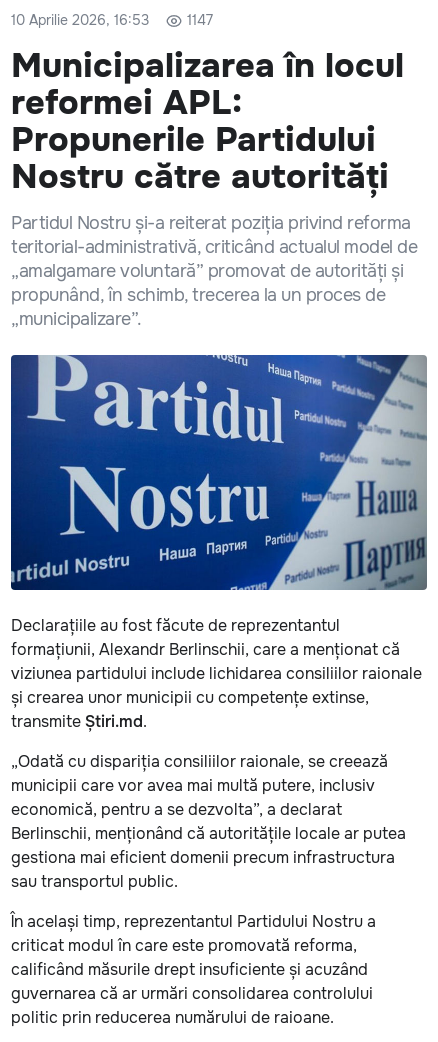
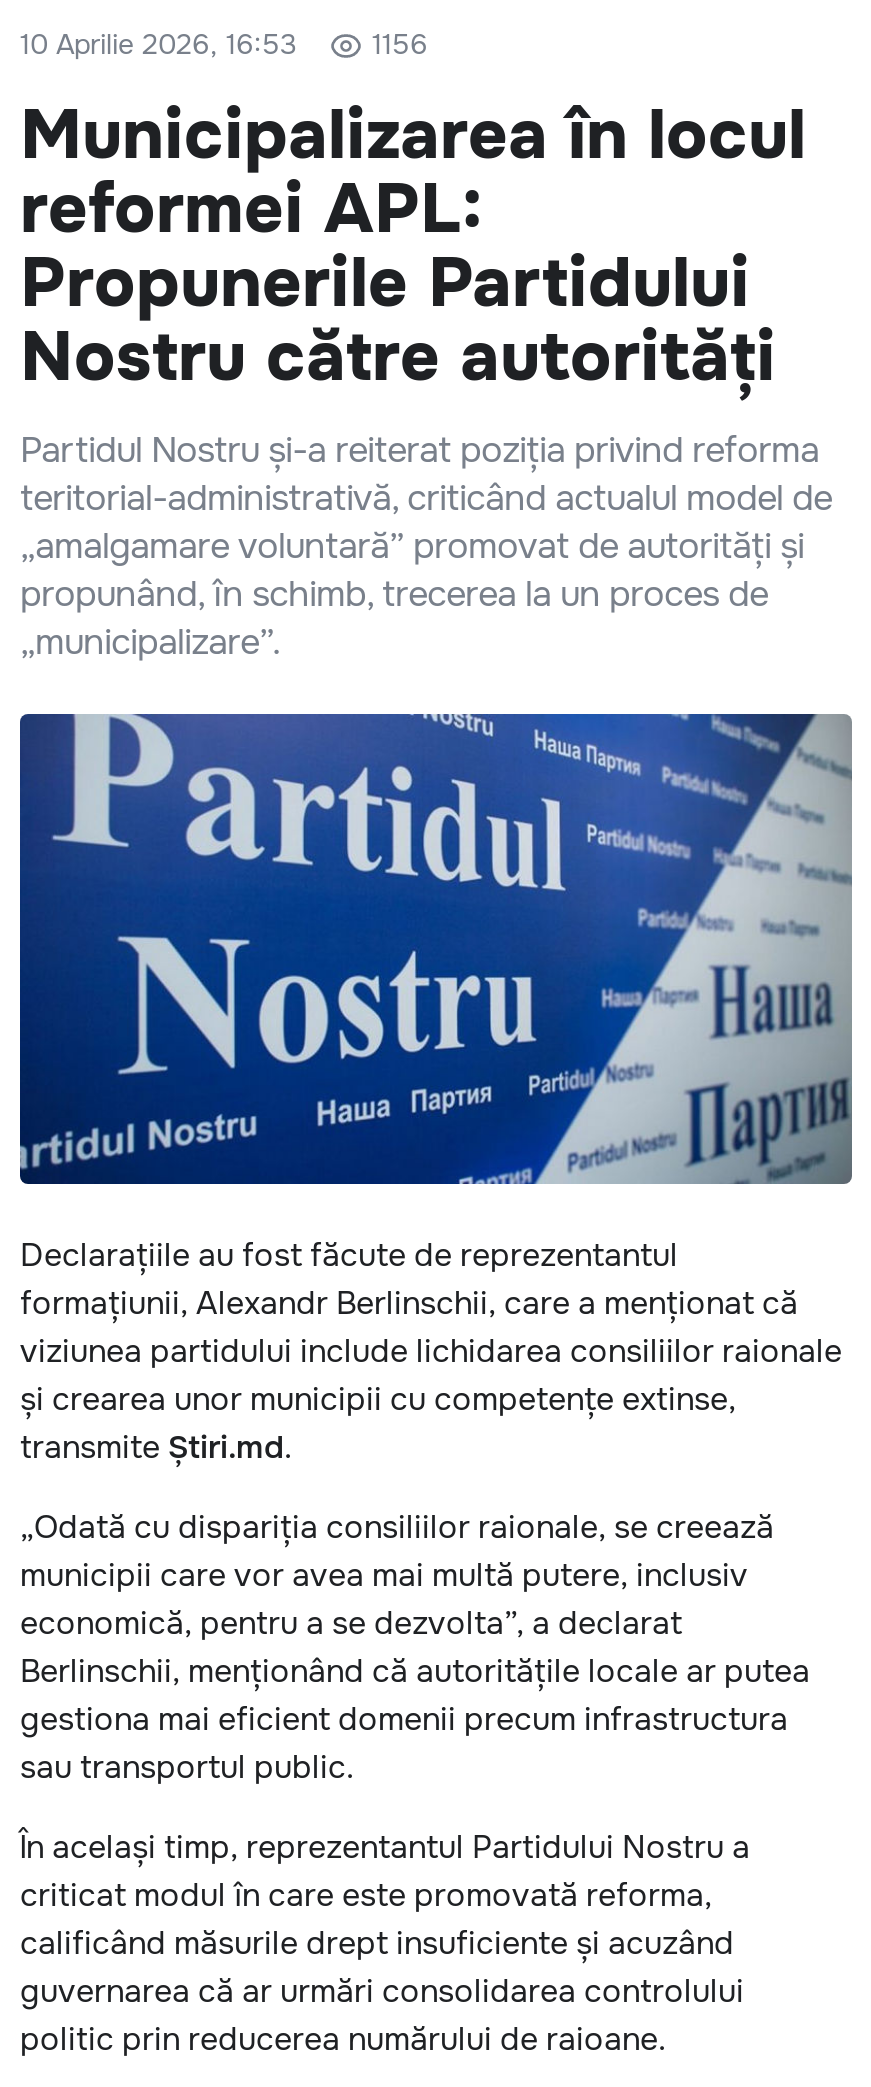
[187,11,213,29] 1147 -> [372,27,428,63] 1156

